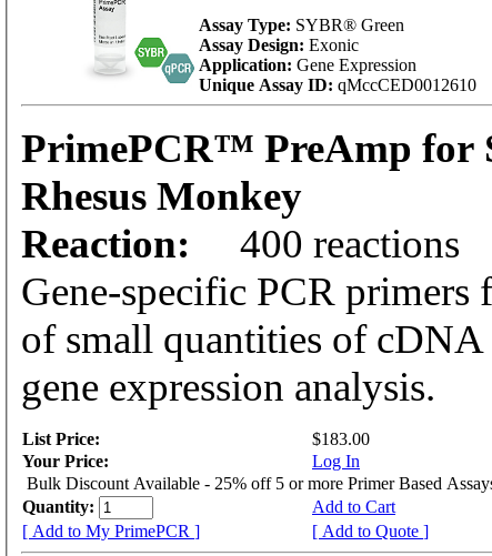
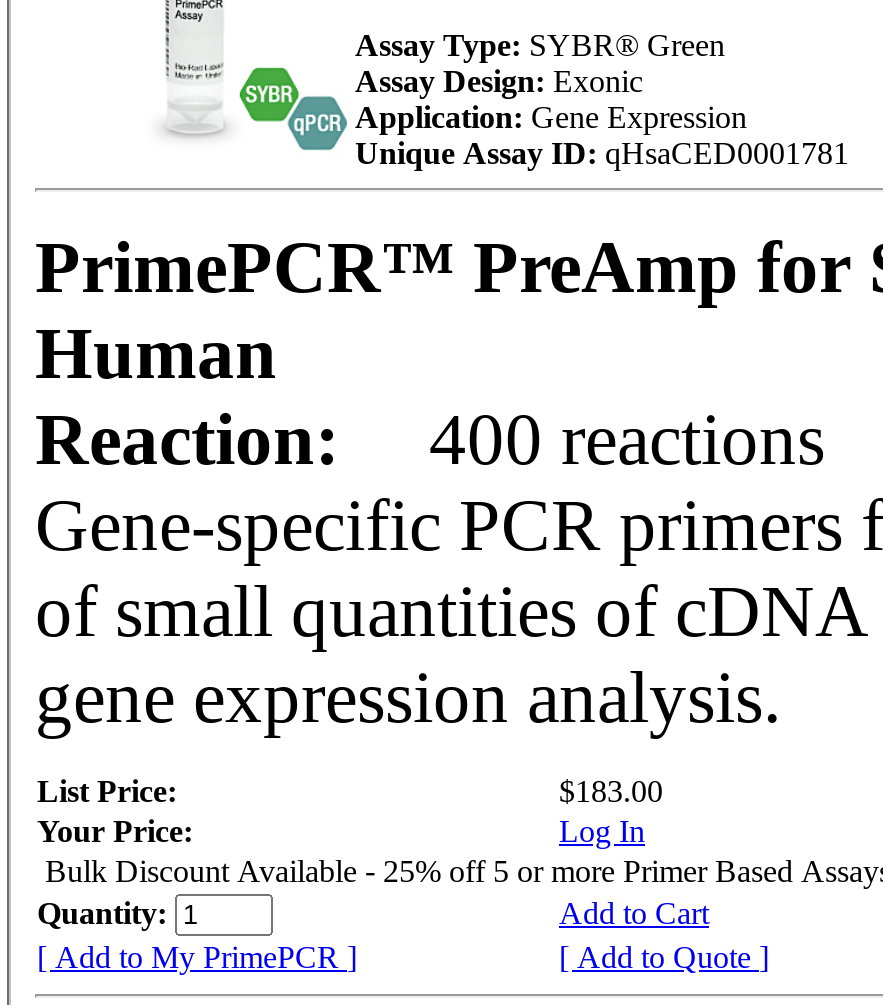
[199,76,481,95] Unique Assay ID: qMccCED0012610 -> [355,137,857,171] Unique Assay ID: qHsaCED0001781
[21,173,312,219] Rhesus Monkey -> [35,312,295,394] Human

